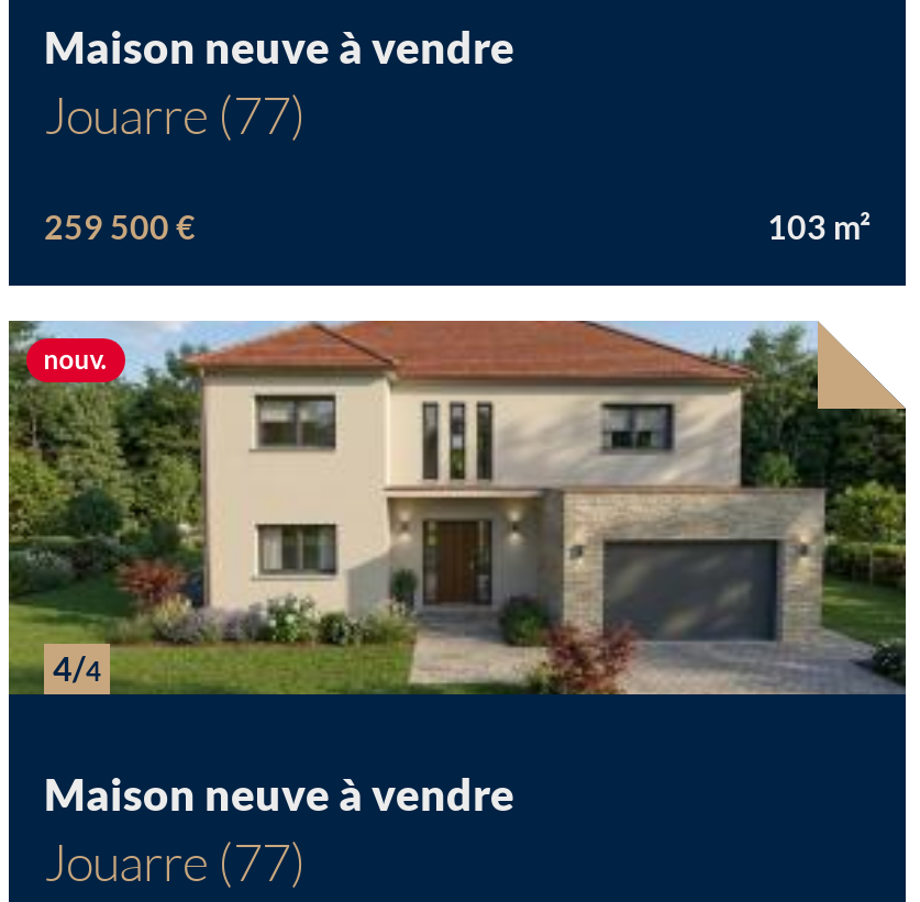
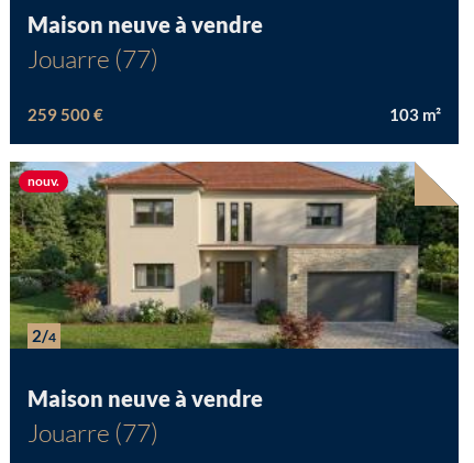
[53,648,101,688] 4/4 -> [32,326,56,345] 2/4

